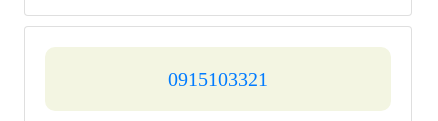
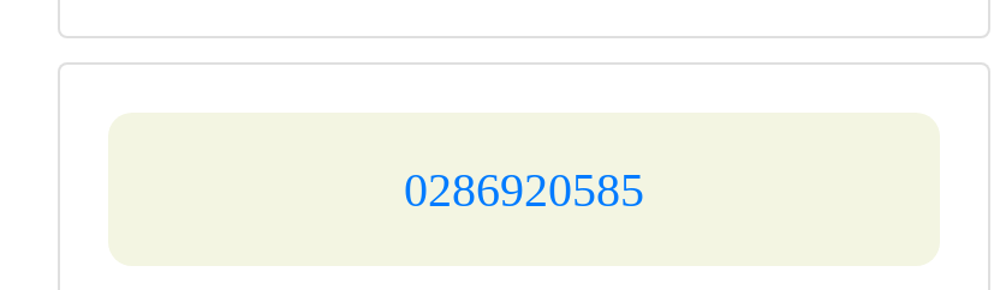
[168,68,268,90] 0915103321 -> [404,164,644,217] 0286920585

